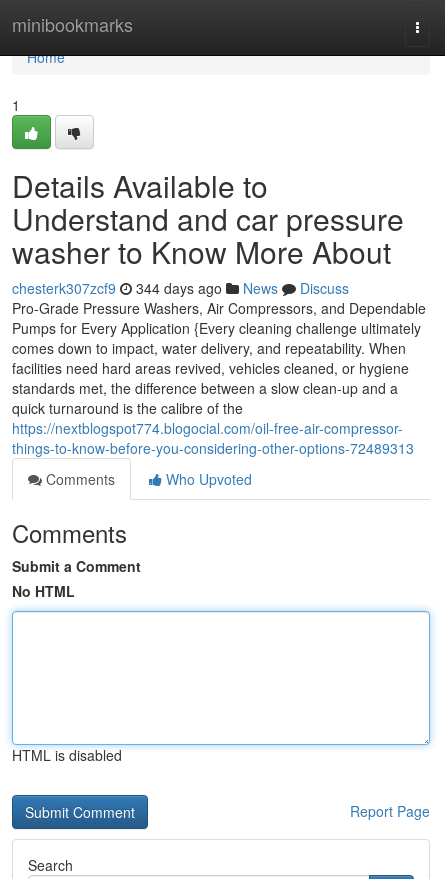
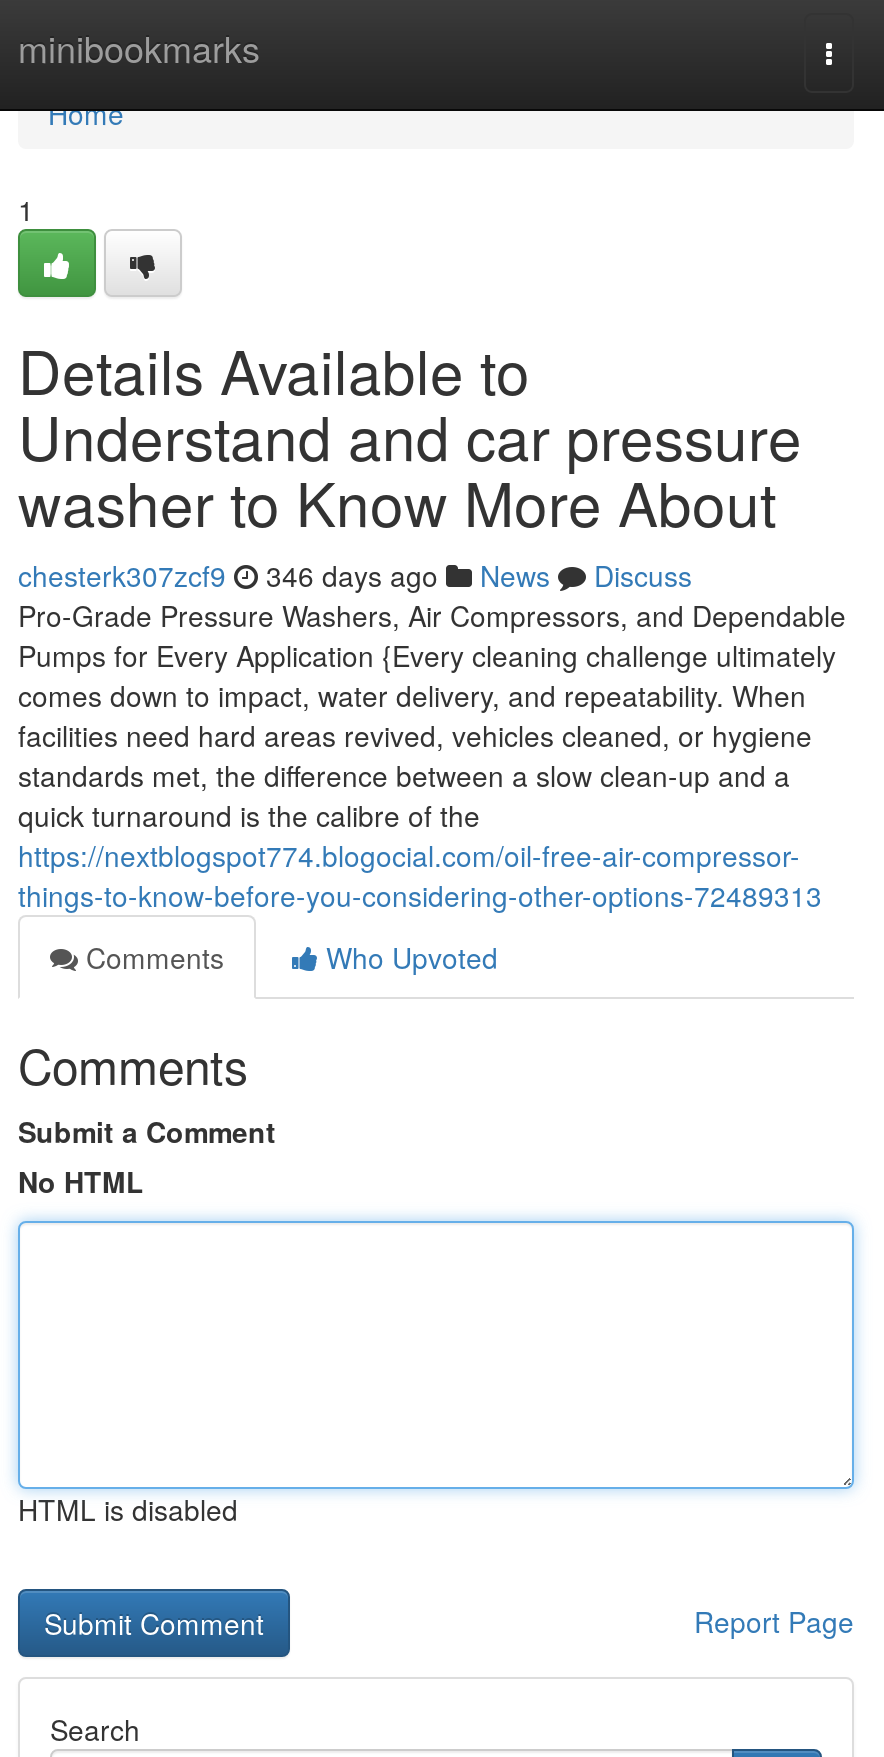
[12,278,349,298] chesterk307zcf9 344 days ago News Discuss -> [18,555,692,595] chesterk307zcf9 346 days ago News Discuss

